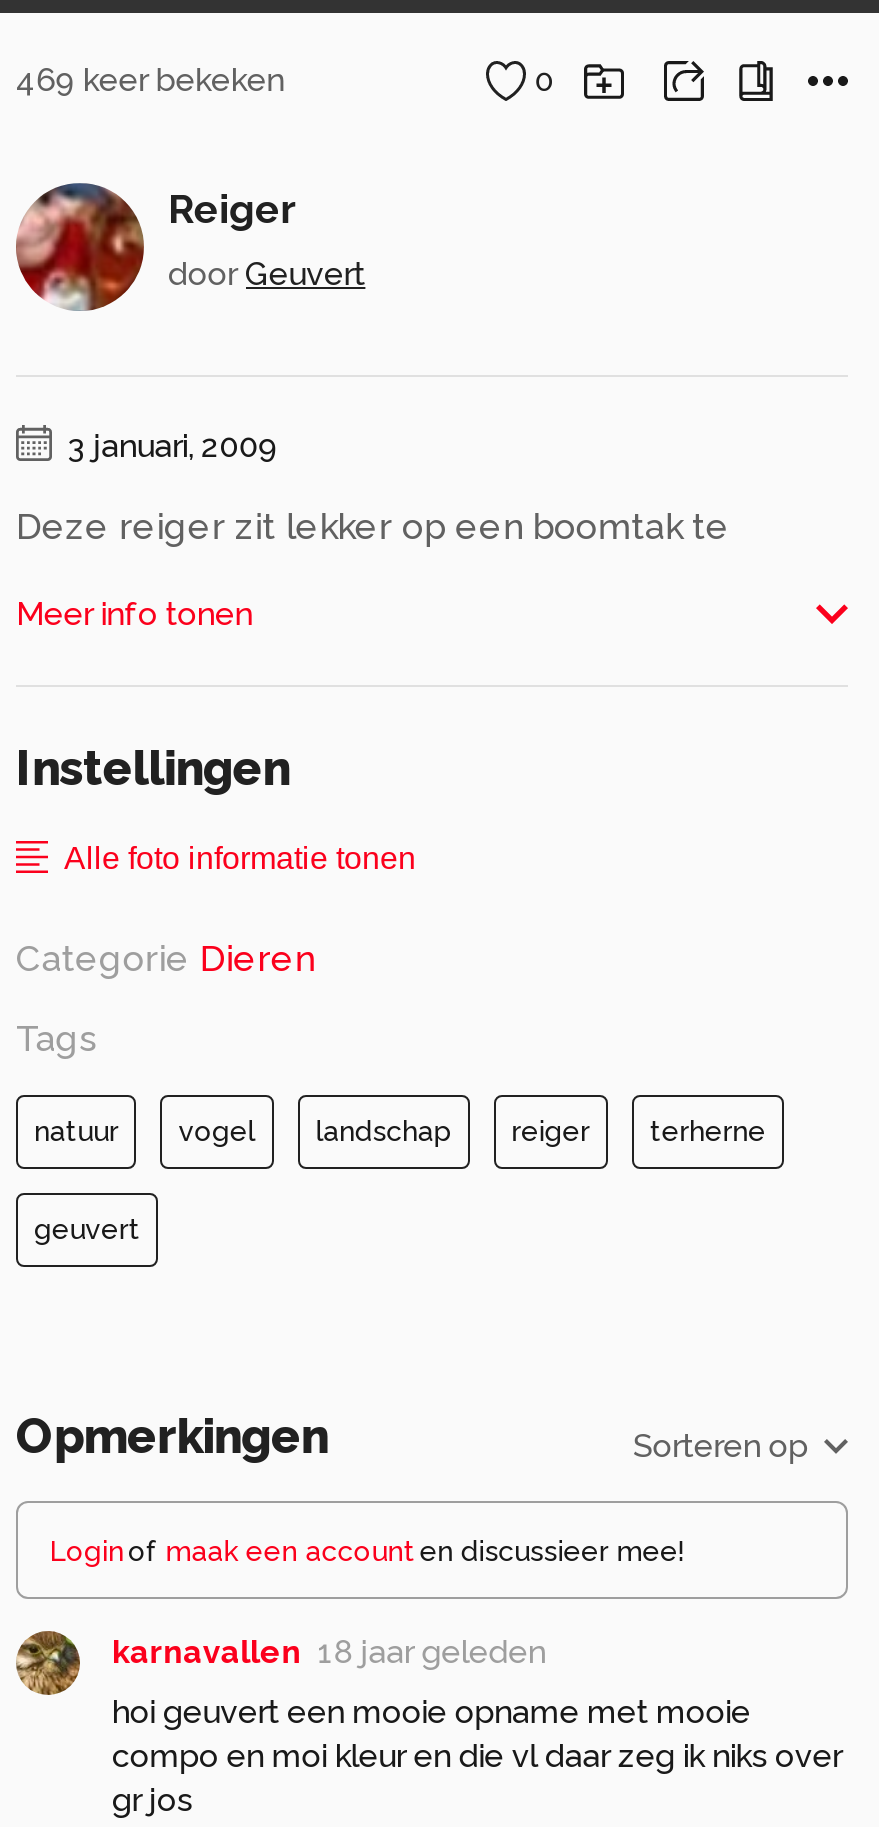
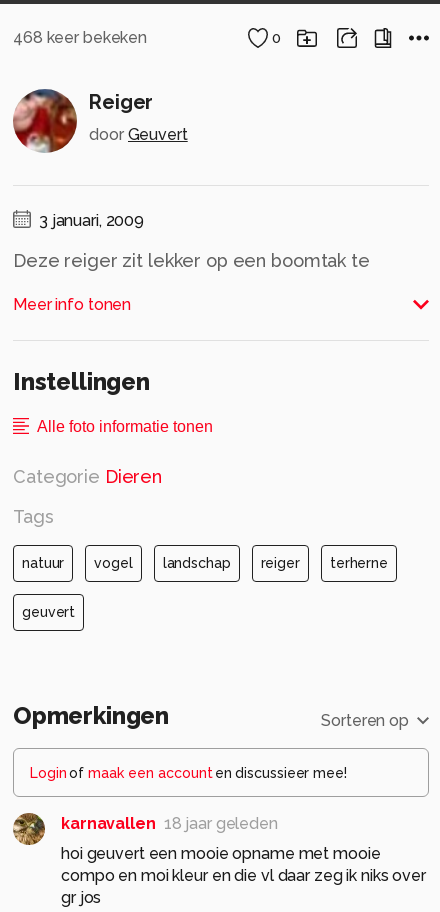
[16,62,284,100] 469 keer bekeken -> [13,28,147,47] 468 keer bekeken

